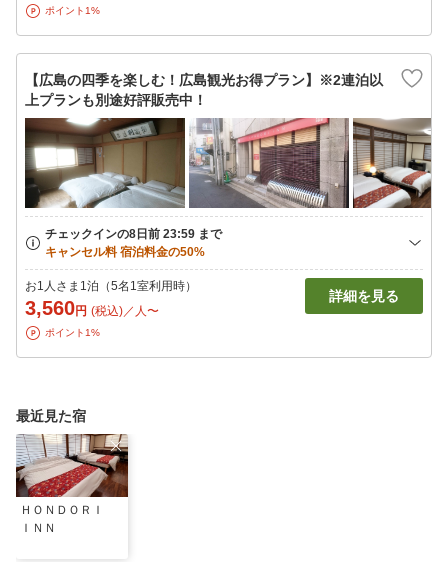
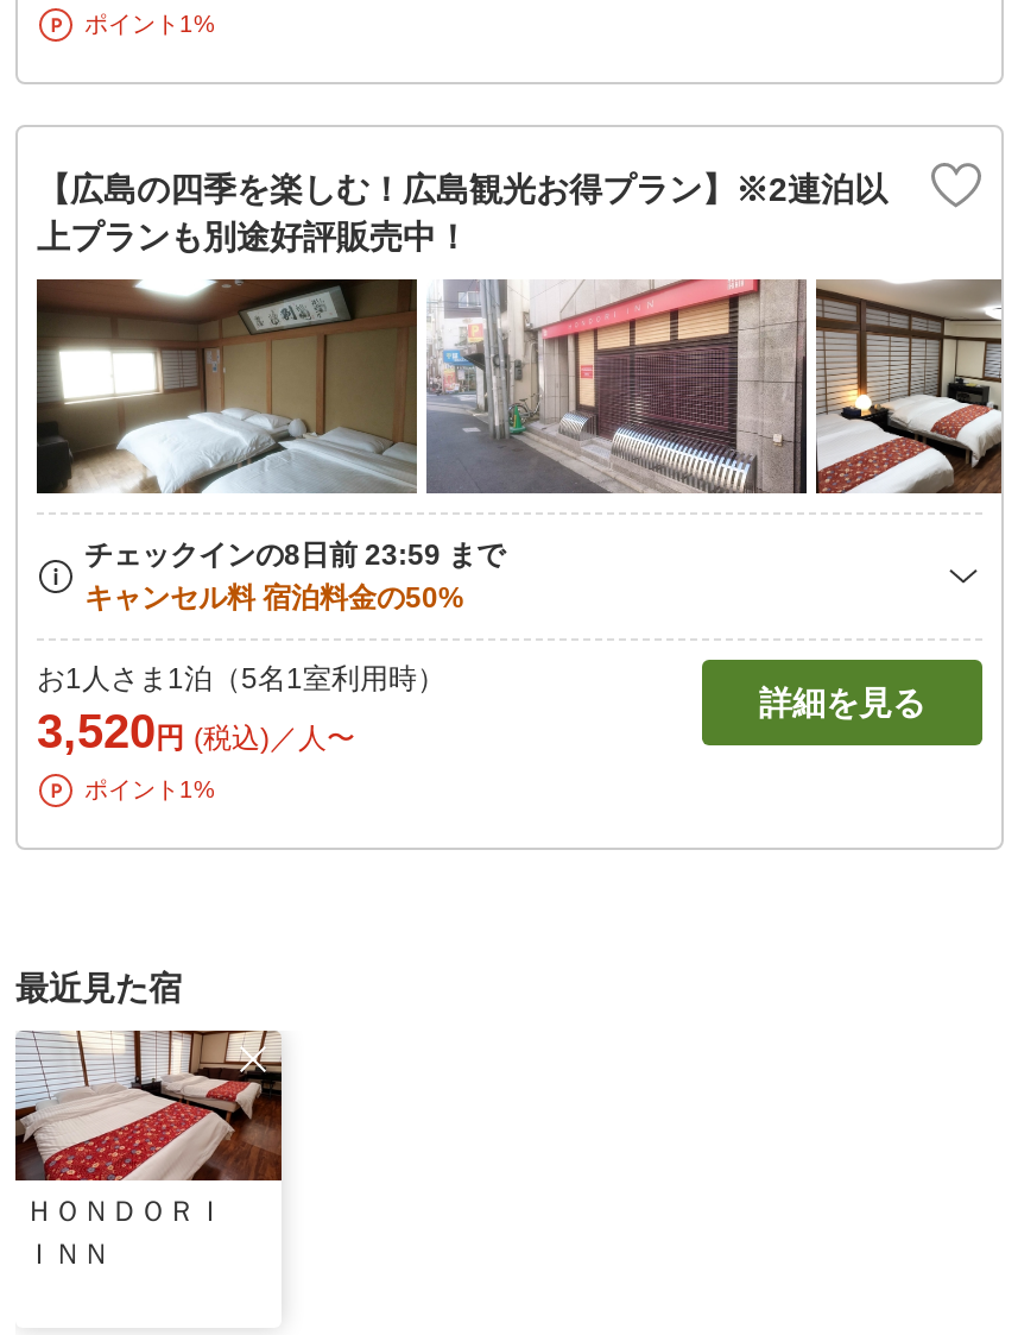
[25,297,159,319] 3,560円 (税込)／人〜 -> [37,705,355,757] 3,520円 (税込)／人〜

